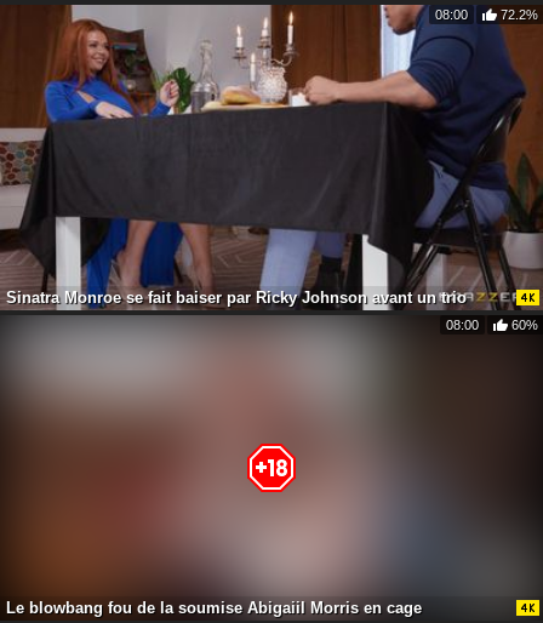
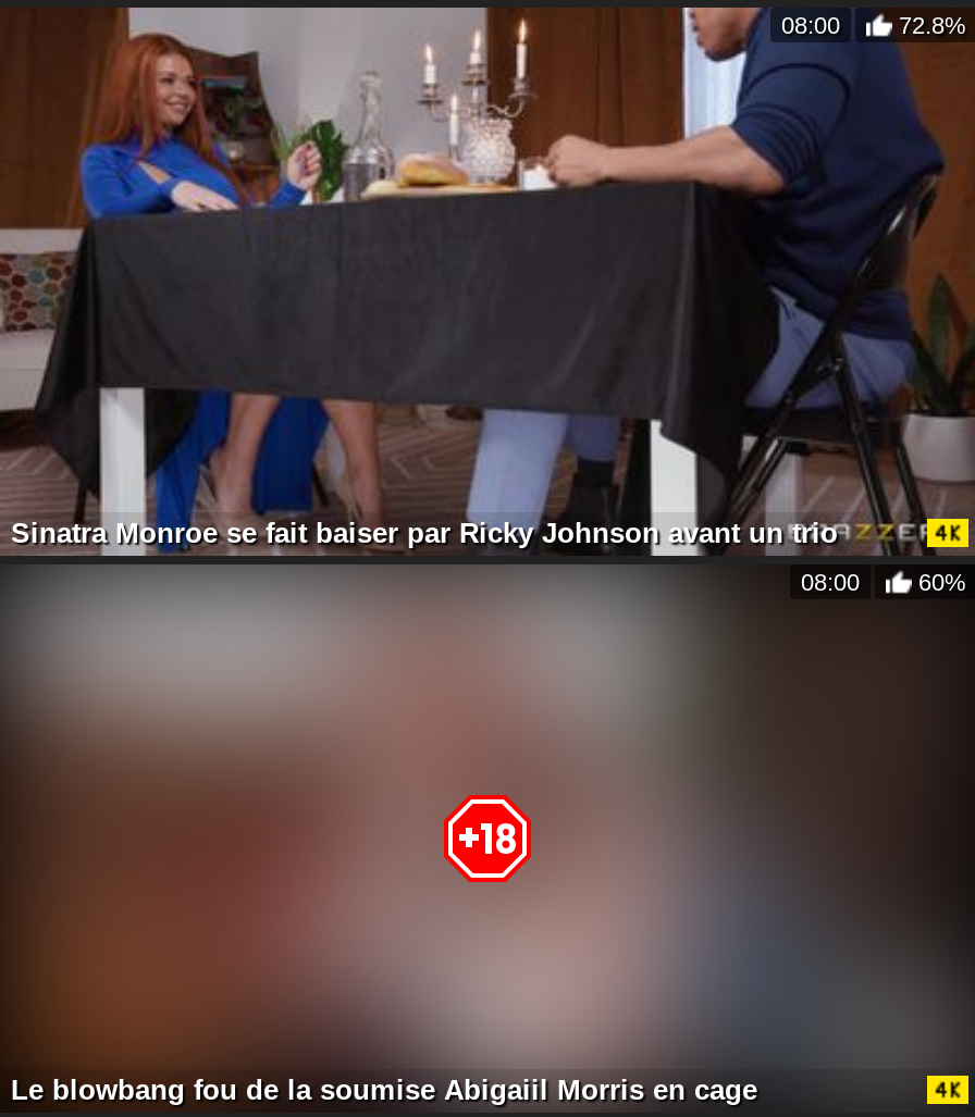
[501,7,538,22] 72.2% -> [899,12,966,38] 72.8%

